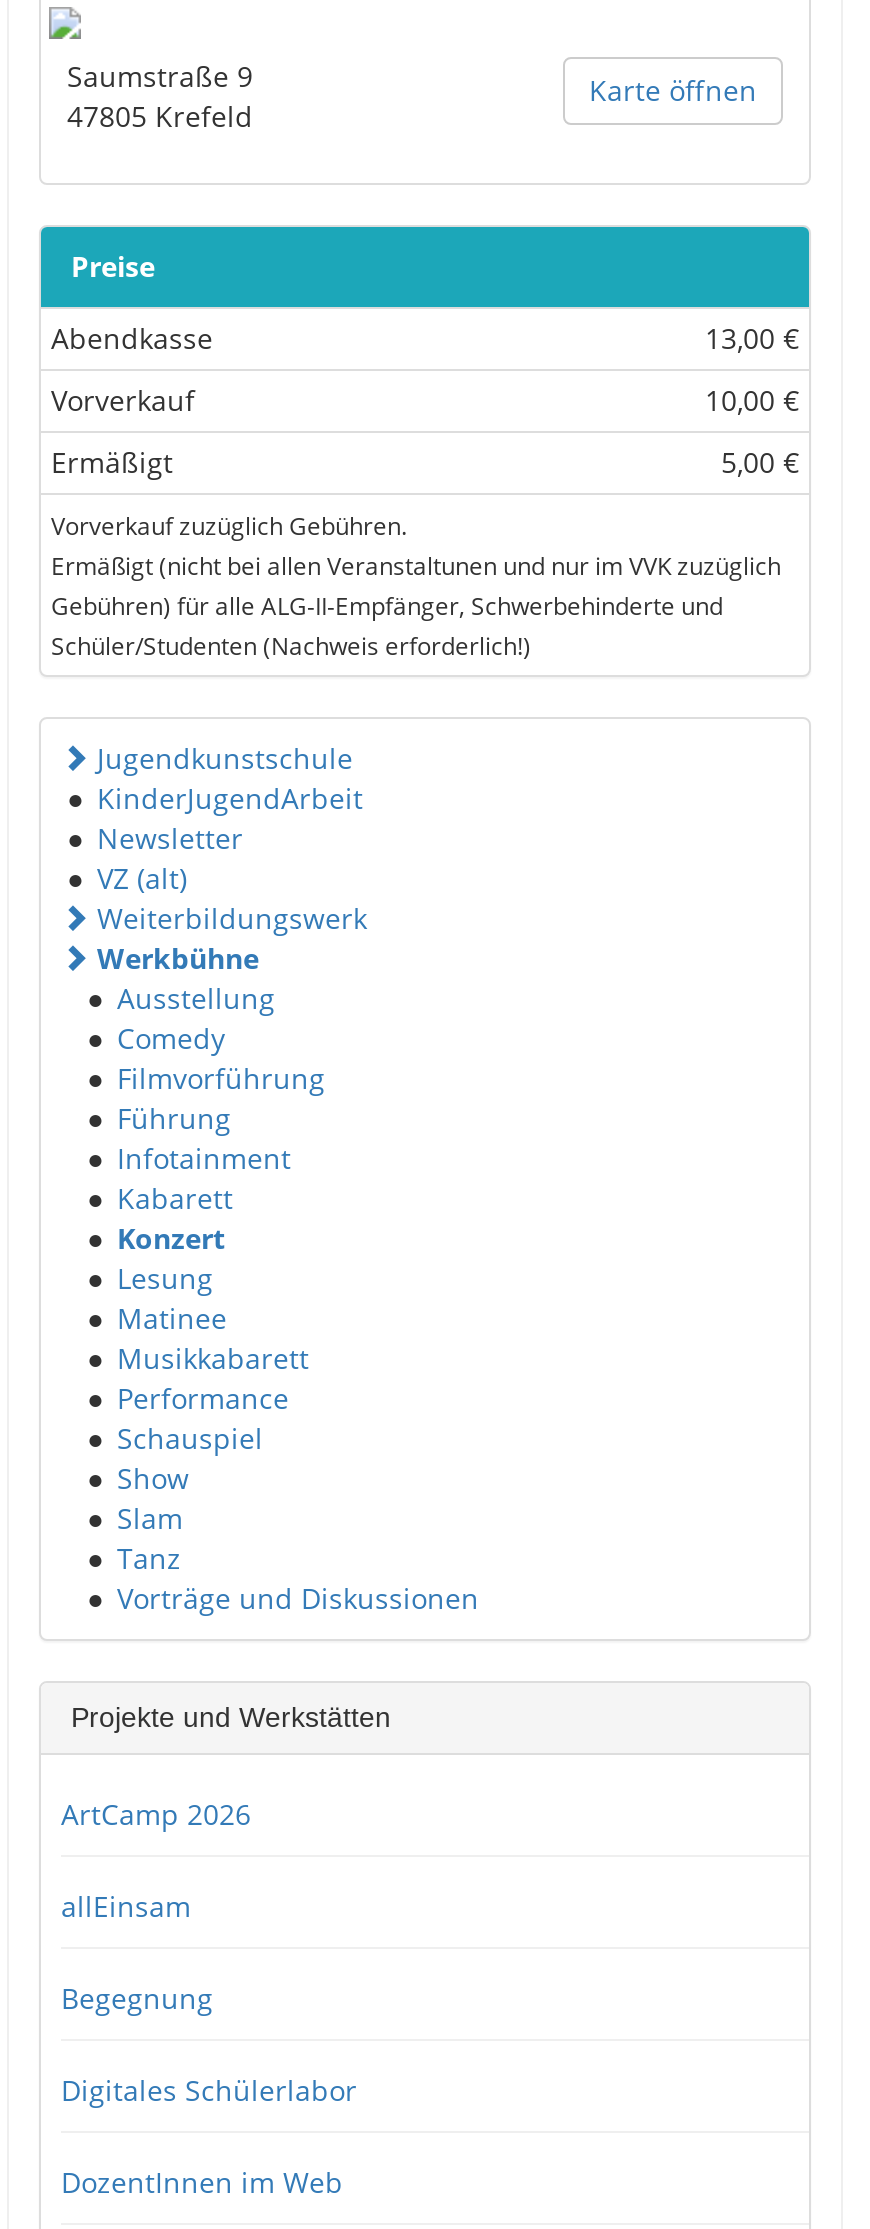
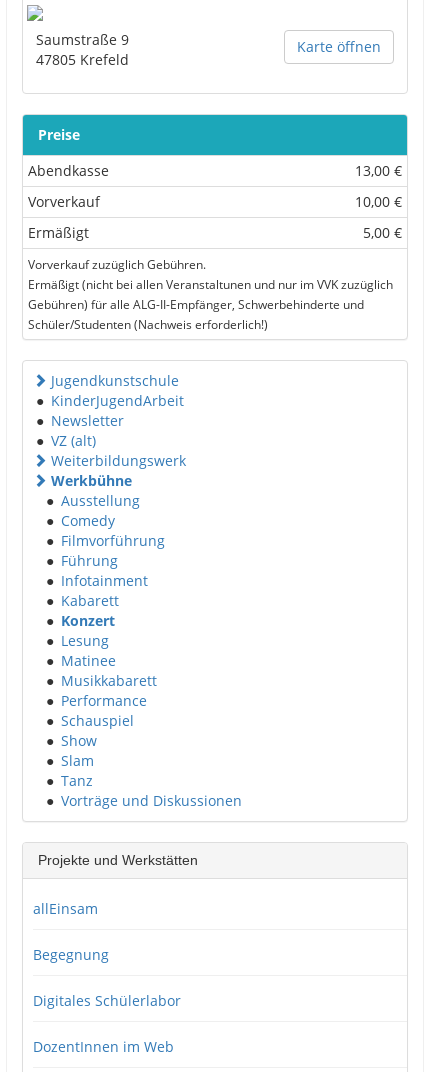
[61,1795,251,1833] ArtCamp 2026 -> none

